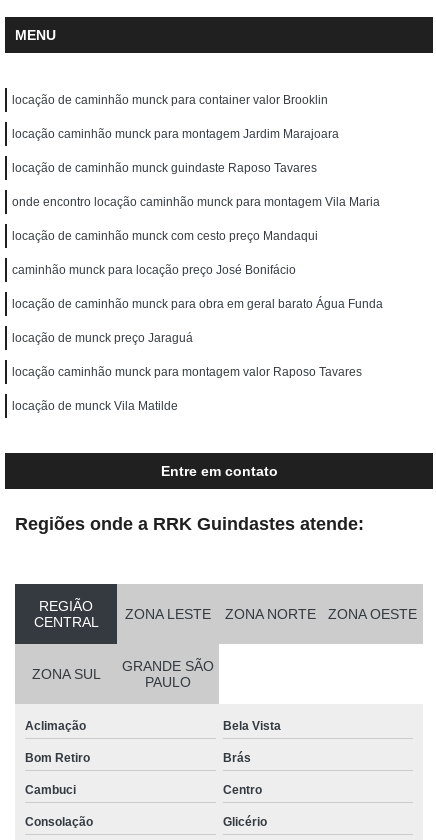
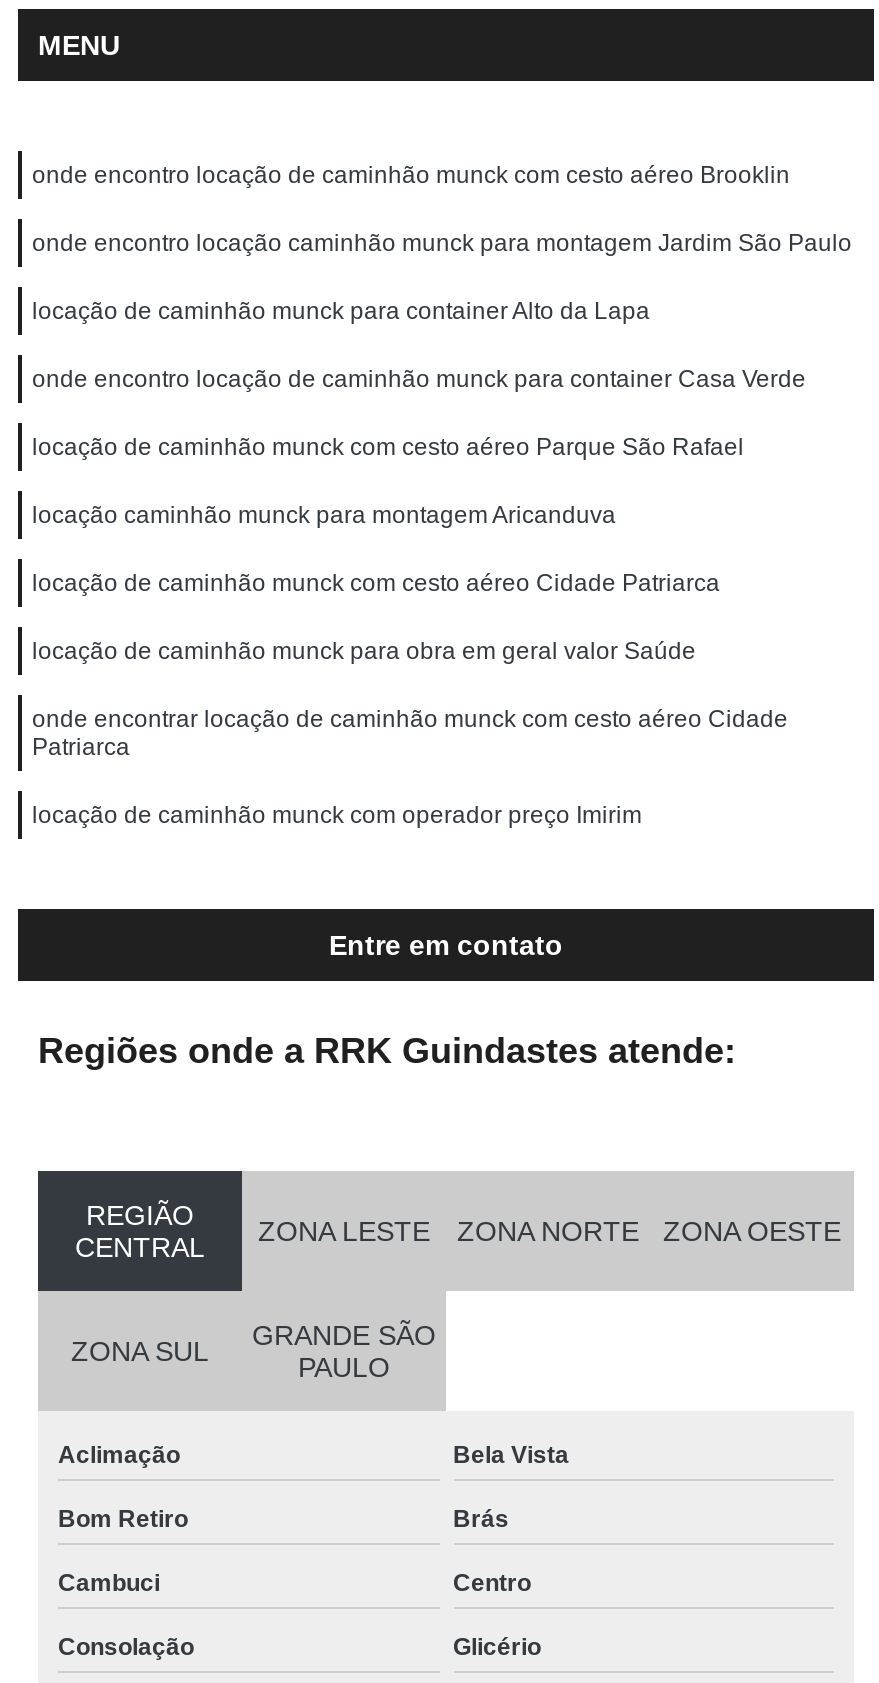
[12,93,328,107] locação de caminhão munck para container valor Brooklin -> [32,162,790,190] onde encontro locação de caminhão munck com cesto aéreo Brooklin
[12,127,339,141] locação caminhão munck para montagem Jardim Marajoara -> [32,230,852,258] onde encontro locação caminhão munck para montagem Jardim São Paulo
[12,161,317,175] locação de caminhão munck guindaste Raposo Tavares -> [32,298,650,326] locação de caminhão munck para container Alto da Lapa
[12,195,380,209] onde encontro locação caminhão munck para montagem Vila Maria -> [32,366,806,394] onde encontro locação de caminhão munck para container Casa Verde
[12,229,318,243] locação de caminhão munck com cesto preço Mandaqui -> [32,434,744,462] locação de caminhão munck com cesto aéreo Parque São Rafael
[12,263,296,277] caminhão munck para locação preço José Bonifácio -> [32,502,616,530] locação caminhão munck para montagem Aricanduva
[12,297,383,311] locação de caminhão munck para obra em geral barato Água Funda -> [32,570,720,598] locação de caminhão munck com cesto aéreo Cidade Patriarca
[12,331,193,345] locação de munck preço Jaraguá -> [32,638,696,666] locação de caminhão munck para obra em geral valor Saúde
[12,365,362,379] locação caminhão munck para montagem valor Raposo Tavares -> [32,706,788,762] onde encontrar locação de caminhão munck com cesto aéreo Cidade | Patriarca
[12,399,178,413] locação de munck Vila Matilde -> [32,802,642,830] locação de caminhão munck com operador preço Imirim

